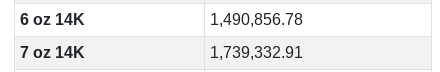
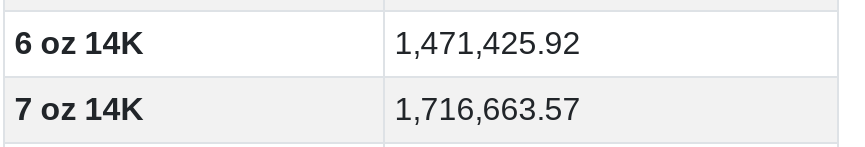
[210,11,303,28] 1,490,856.78 -> [395,26,581,60] 1,471,425.92
[210,44,303,61] 1,739,332.91 -> [395,92,581,126] 1,716,663.57

